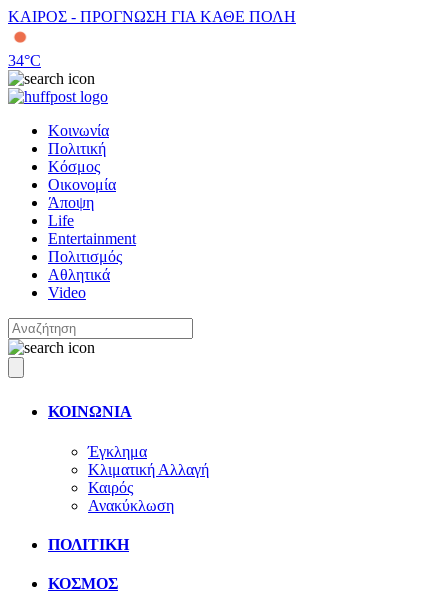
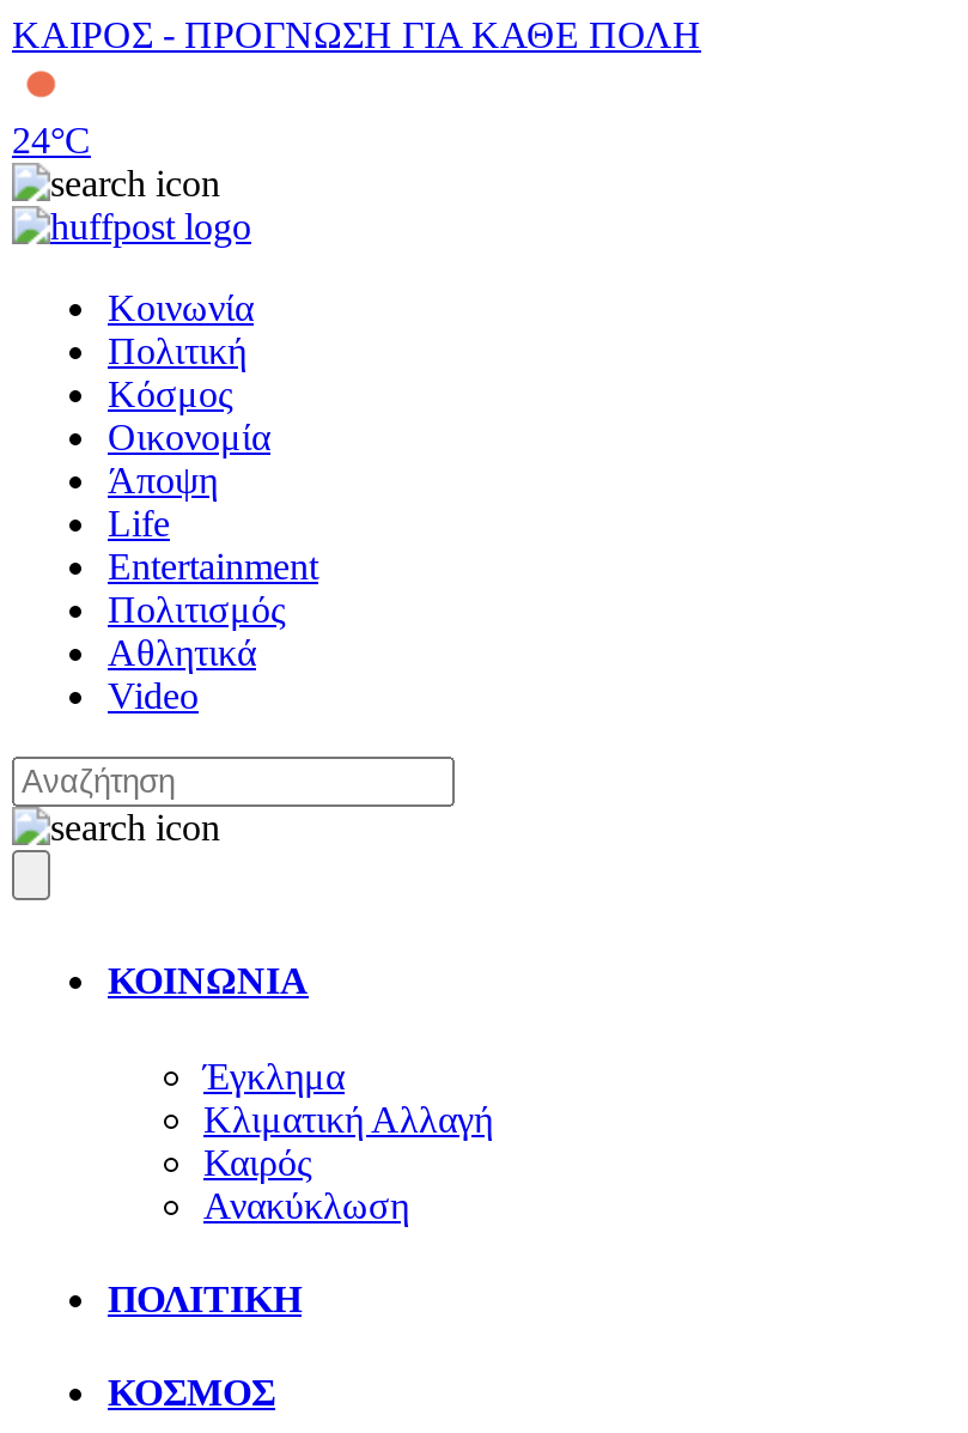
[8,52,41,69] 34°C -> [12,120,91,160] 24°C

